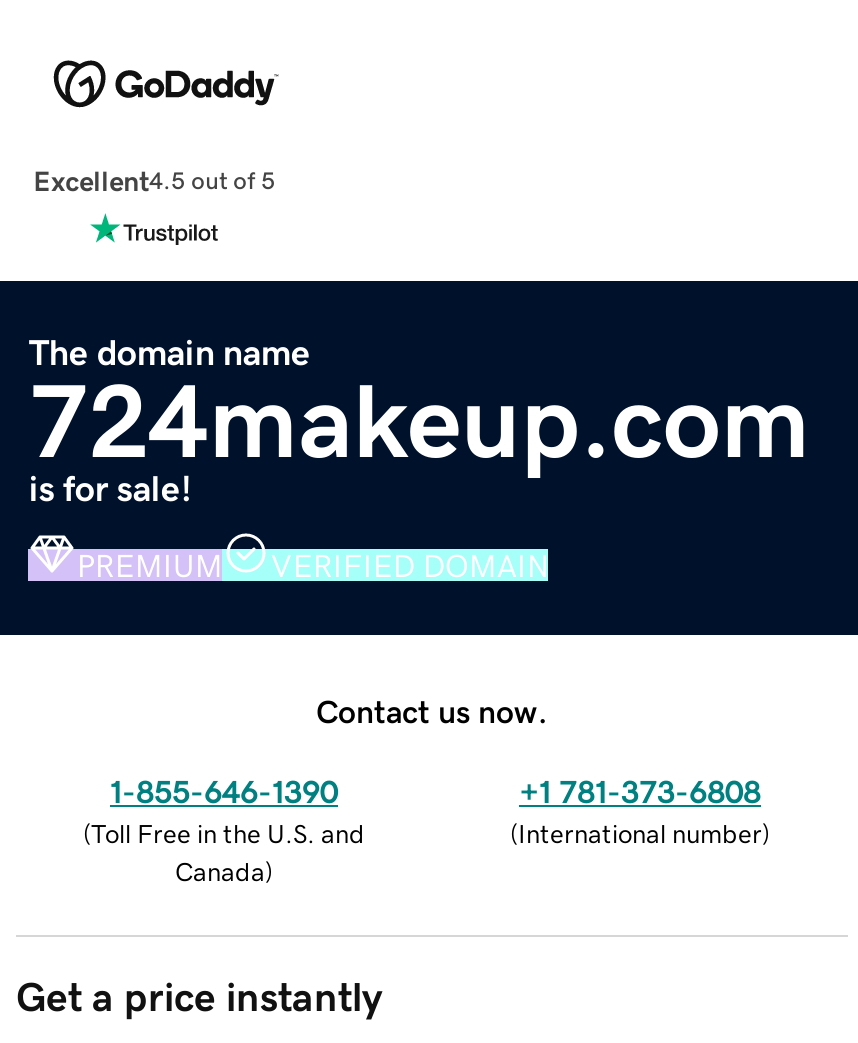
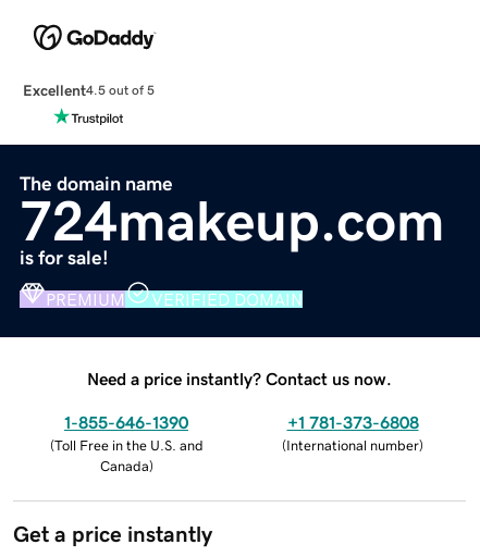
[316,694,548,726] Contact us now. -> [87,369,392,387] Need a price instantly? Contact us now.

